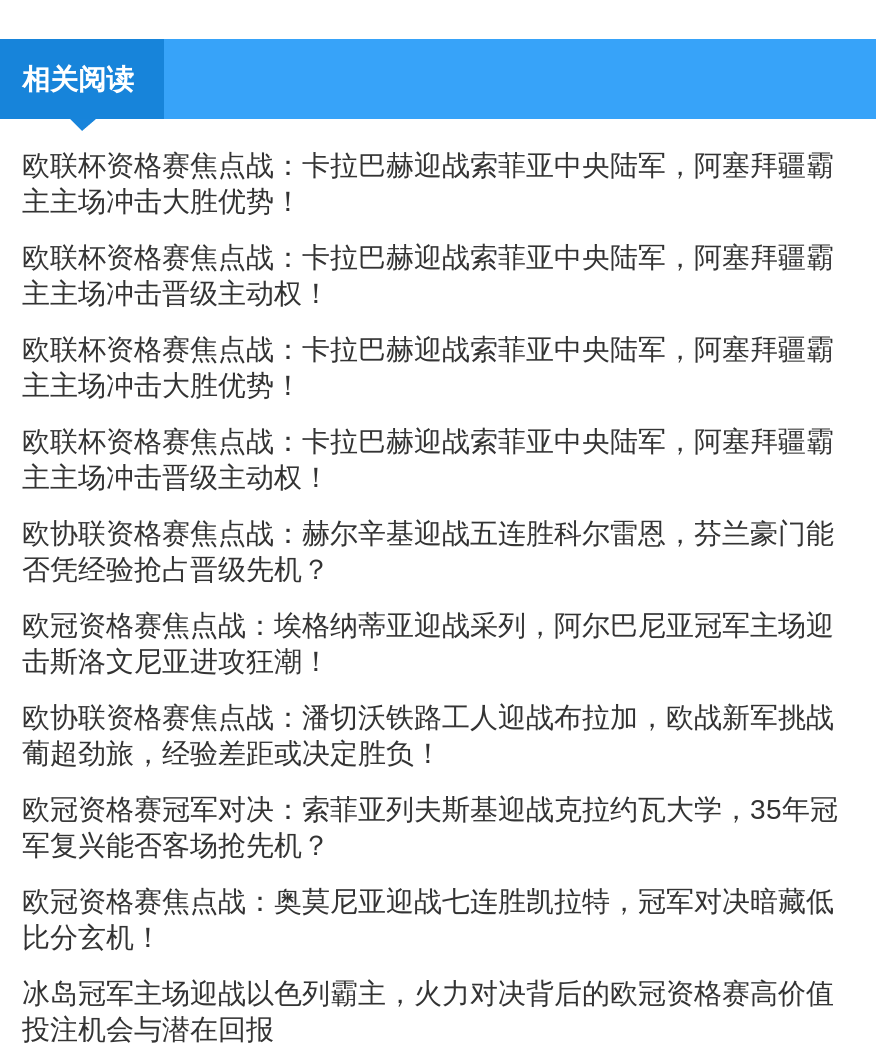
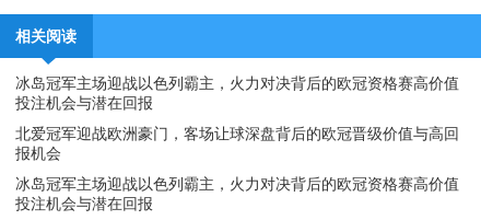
[22,148,838,952] 欧联杯资格赛焦点战：卡拉巴赫迎战索菲亚中央陆军，阿塞拜疆霸 | 主主场冲击大胜优势！ | 欧联杯资格赛焦点战：卡拉巴赫迎战索菲亚中央陆军，阿塞拜疆霸 | 主主场冲击晋级主动权！ | 欧联杯资格赛焦点战：卡拉巴赫迎战索菲亚中央陆军，阿塞拜疆霸 | 主主场冲击大胜优势！ | 欧联杯资格赛焦点战：卡拉巴赫迎战索菲亚中央陆军，阿塞拜疆霸 | 主主场冲击晋级主动权！ | 欧协联资格赛焦点战：赫尔辛基迎战五连胜科尔雷恩，芬兰豪门能 | 否凭经验抢占晋级先机？ | 欧冠资格赛焦点战：埃格纳蒂亚迎战采列，阿尔巴尼亚冠军主场迎 | 击斯洛文尼亚进攻狂潮！ | 欧协联资格赛焦点战：潘切沃铁路工人迎战布拉加，欧战新军挑战 | 葡超劲旅，经验差距或决定胜负！ | 欧冠资格赛冠军对决：索菲亚列夫斯基迎战克拉约瓦大学，35年冠 | 军复兴能否客场抢先机？ | 欧冠资格赛焦点战：奥莫尼亚迎战七连胜凯拉特，冠军对决暗藏低 | 比分玄机！ -> [15,74,459,161] 冰岛冠军主场迎战以色列霸主，火力对决背后的欧冠资格赛高价值 | 投注机会与潜在回报 | 北爱冠军迎战欧洲豪门，客场让球深盘背后的欧冠晋级价值与高回 | 报机会

